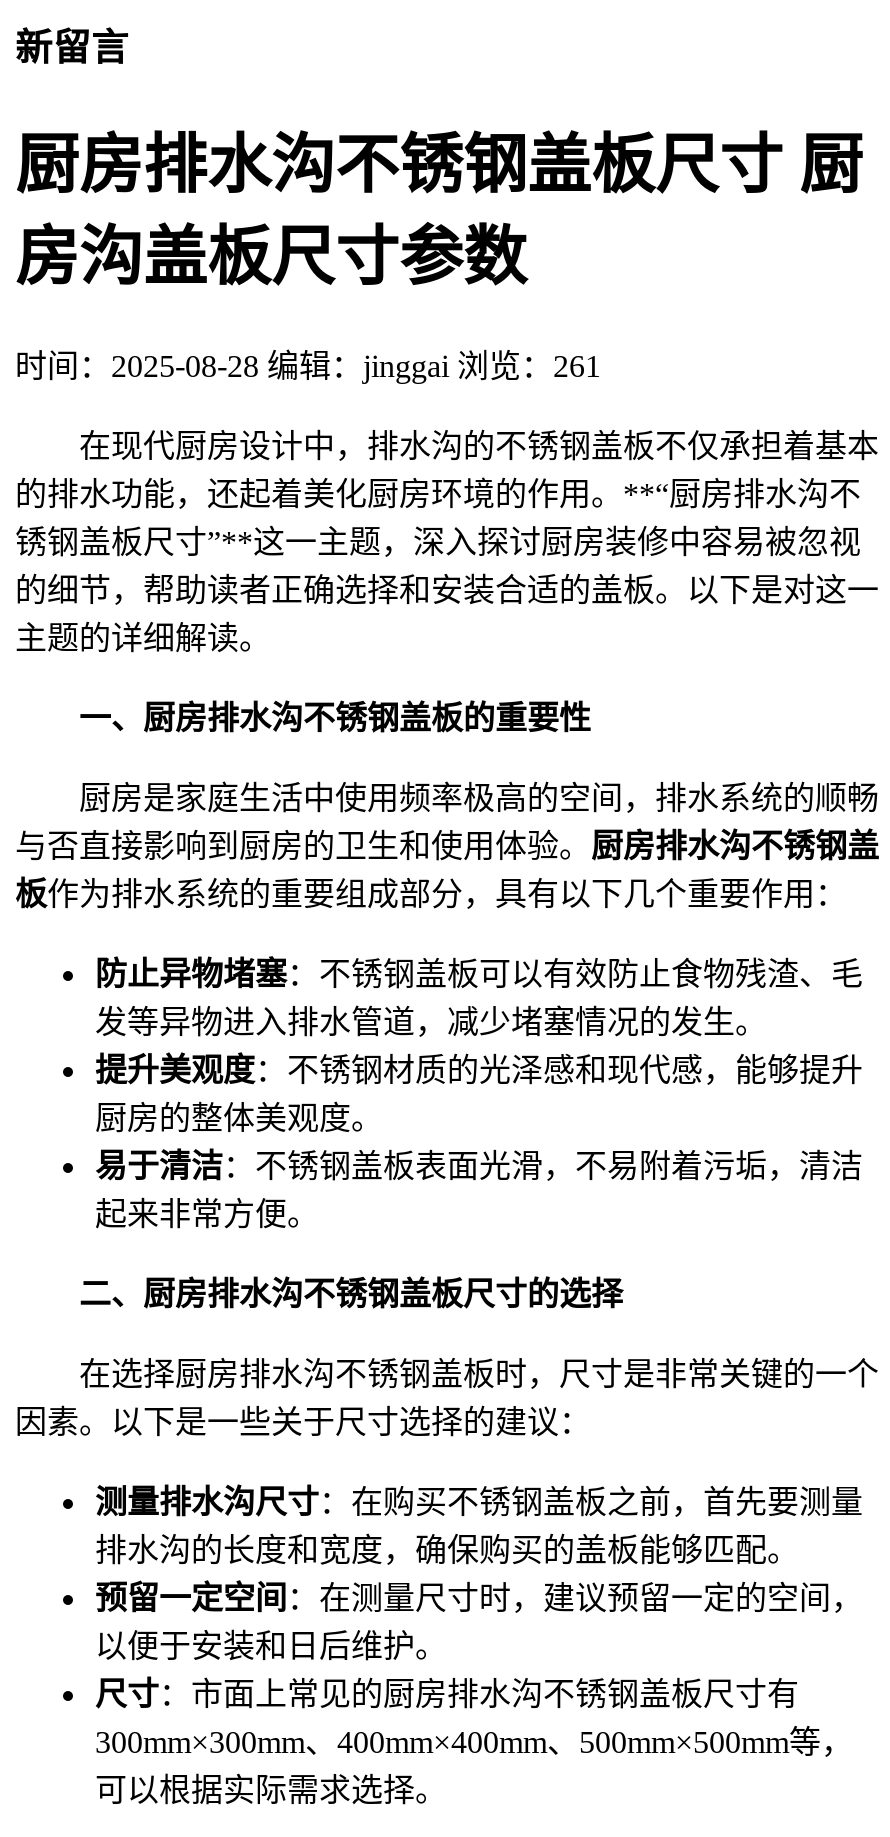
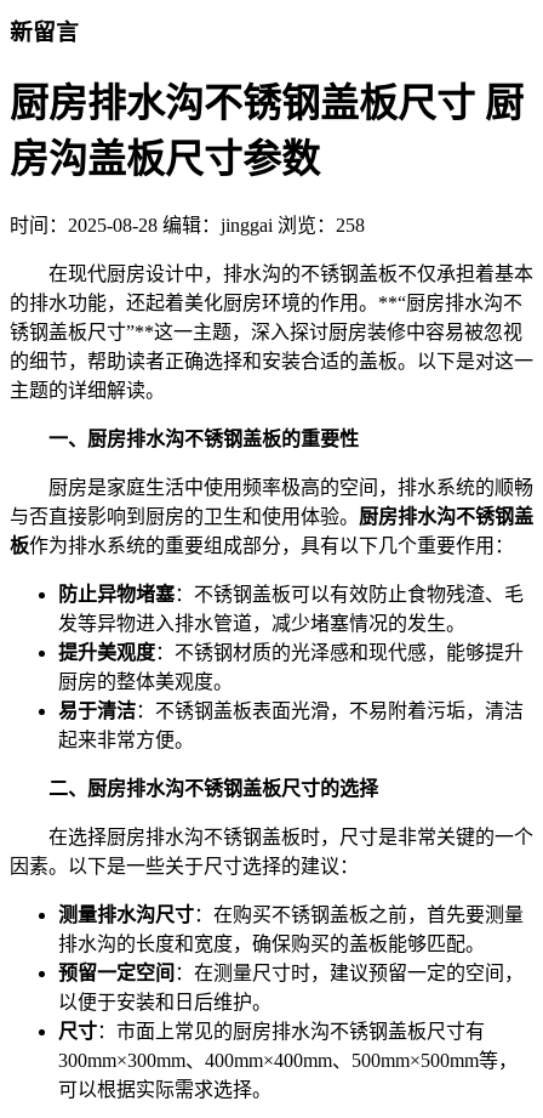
[15,350,601,384] 时间：2025-08-28 编辑：jinggai 浏览：261 -> [10,215,365,236] 时间：2025-08-28 编辑：jinggai 浏览：258

